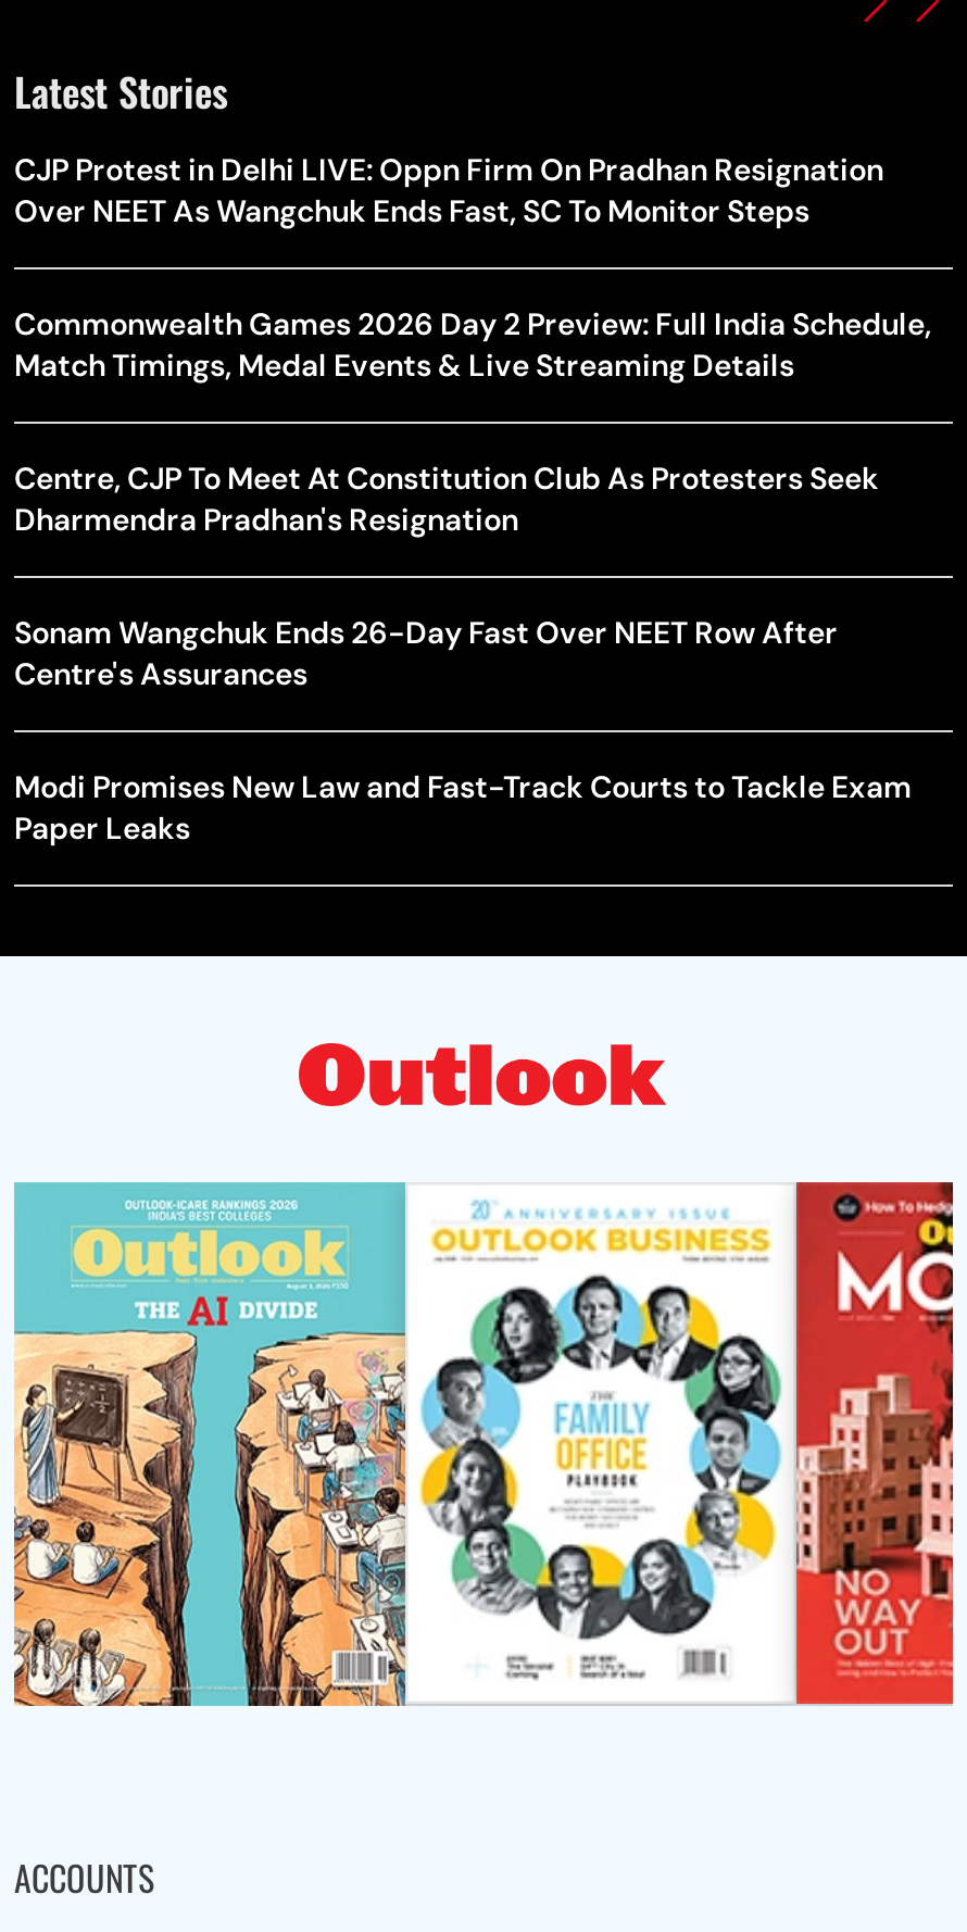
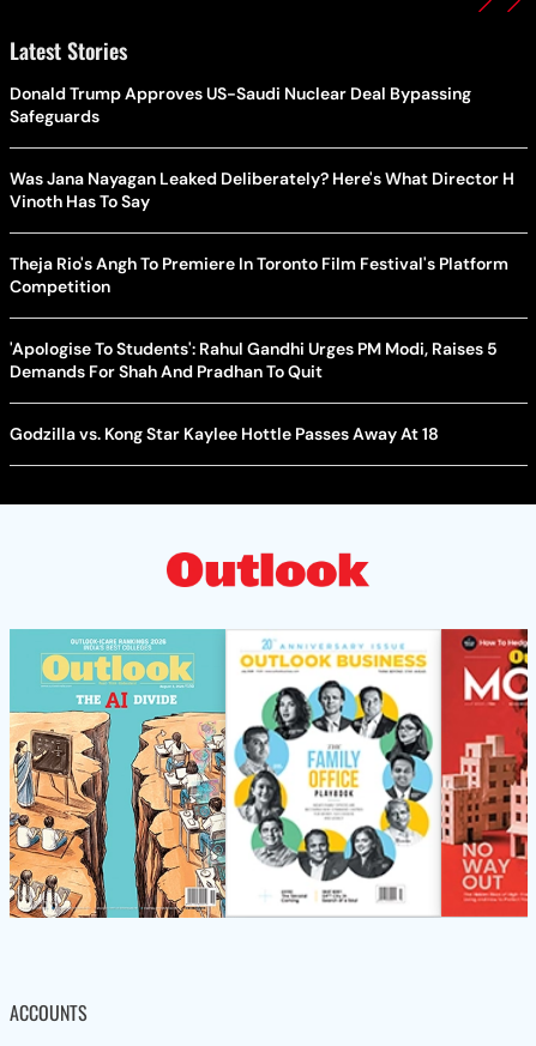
[14,150,883,230] CJP Protest in Delhi LIVE: Oppn Firm On Pradhan Resignation | Over NEET As Wangchuk Ends Fast, SC To Monitor Steps -> [10,83,471,127] Donald Trump Approves US-Saudi Nuclear Deal Bypassing | Safeguards
[14,304,931,385] Commonwealth Games 2026 Day 2 Preview: Full India Schedule, | Match Timings, Medal Events & Live Streaming Details -> [10,168,514,212] Was Jana Nayagan Leaked Deliberately? Here's What Director H | Vinoth Has To Say
[14,459,879,539] Centre, CJP To Meet At Constitution Club As Protesters Seek | Dharmendra Pradhan's Resignation -> [10,253,508,297] Theja Rio's Angh To Premiere In Toronto Film Festival's Platform | Competition
[14,613,838,693] Sonam Wangchuk Ends 26-Day Fast Over NEET Row After | Centre's Assurances -> [10,338,498,382] 'Apologise To Students': Rahul Gandhi Urges PM Modi, Raises 5 | Demands For Shah And Pradhan To Quit
[14,767,912,848] Modi Promises New Law and Fast-Track Courts to Tackle Exam | Paper Leaks -> [10,423,439,445] Godzilla vs. Kong Star Kaylee Hottle Passes Away At 18

